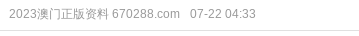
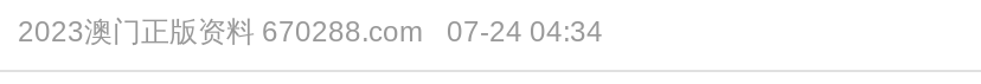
[9,7,256,21] 2023澳门正版资料 670288.com 07-22 04:33 -> [18,15,603,49] 2023澳门正版资料 670288.com 07-24 04:34

